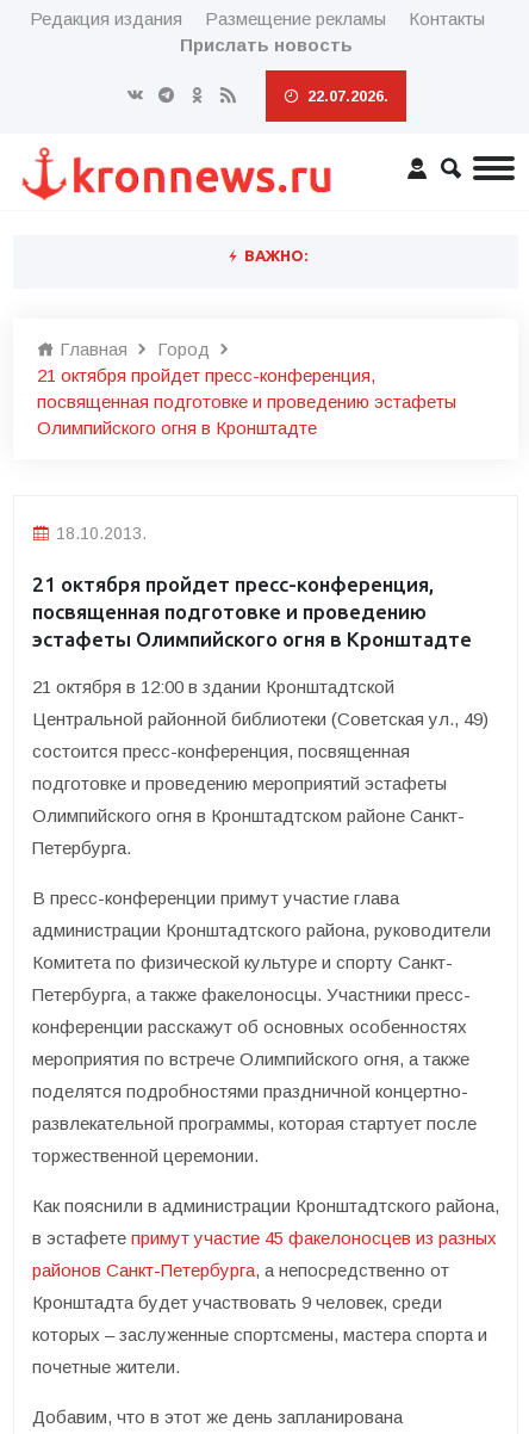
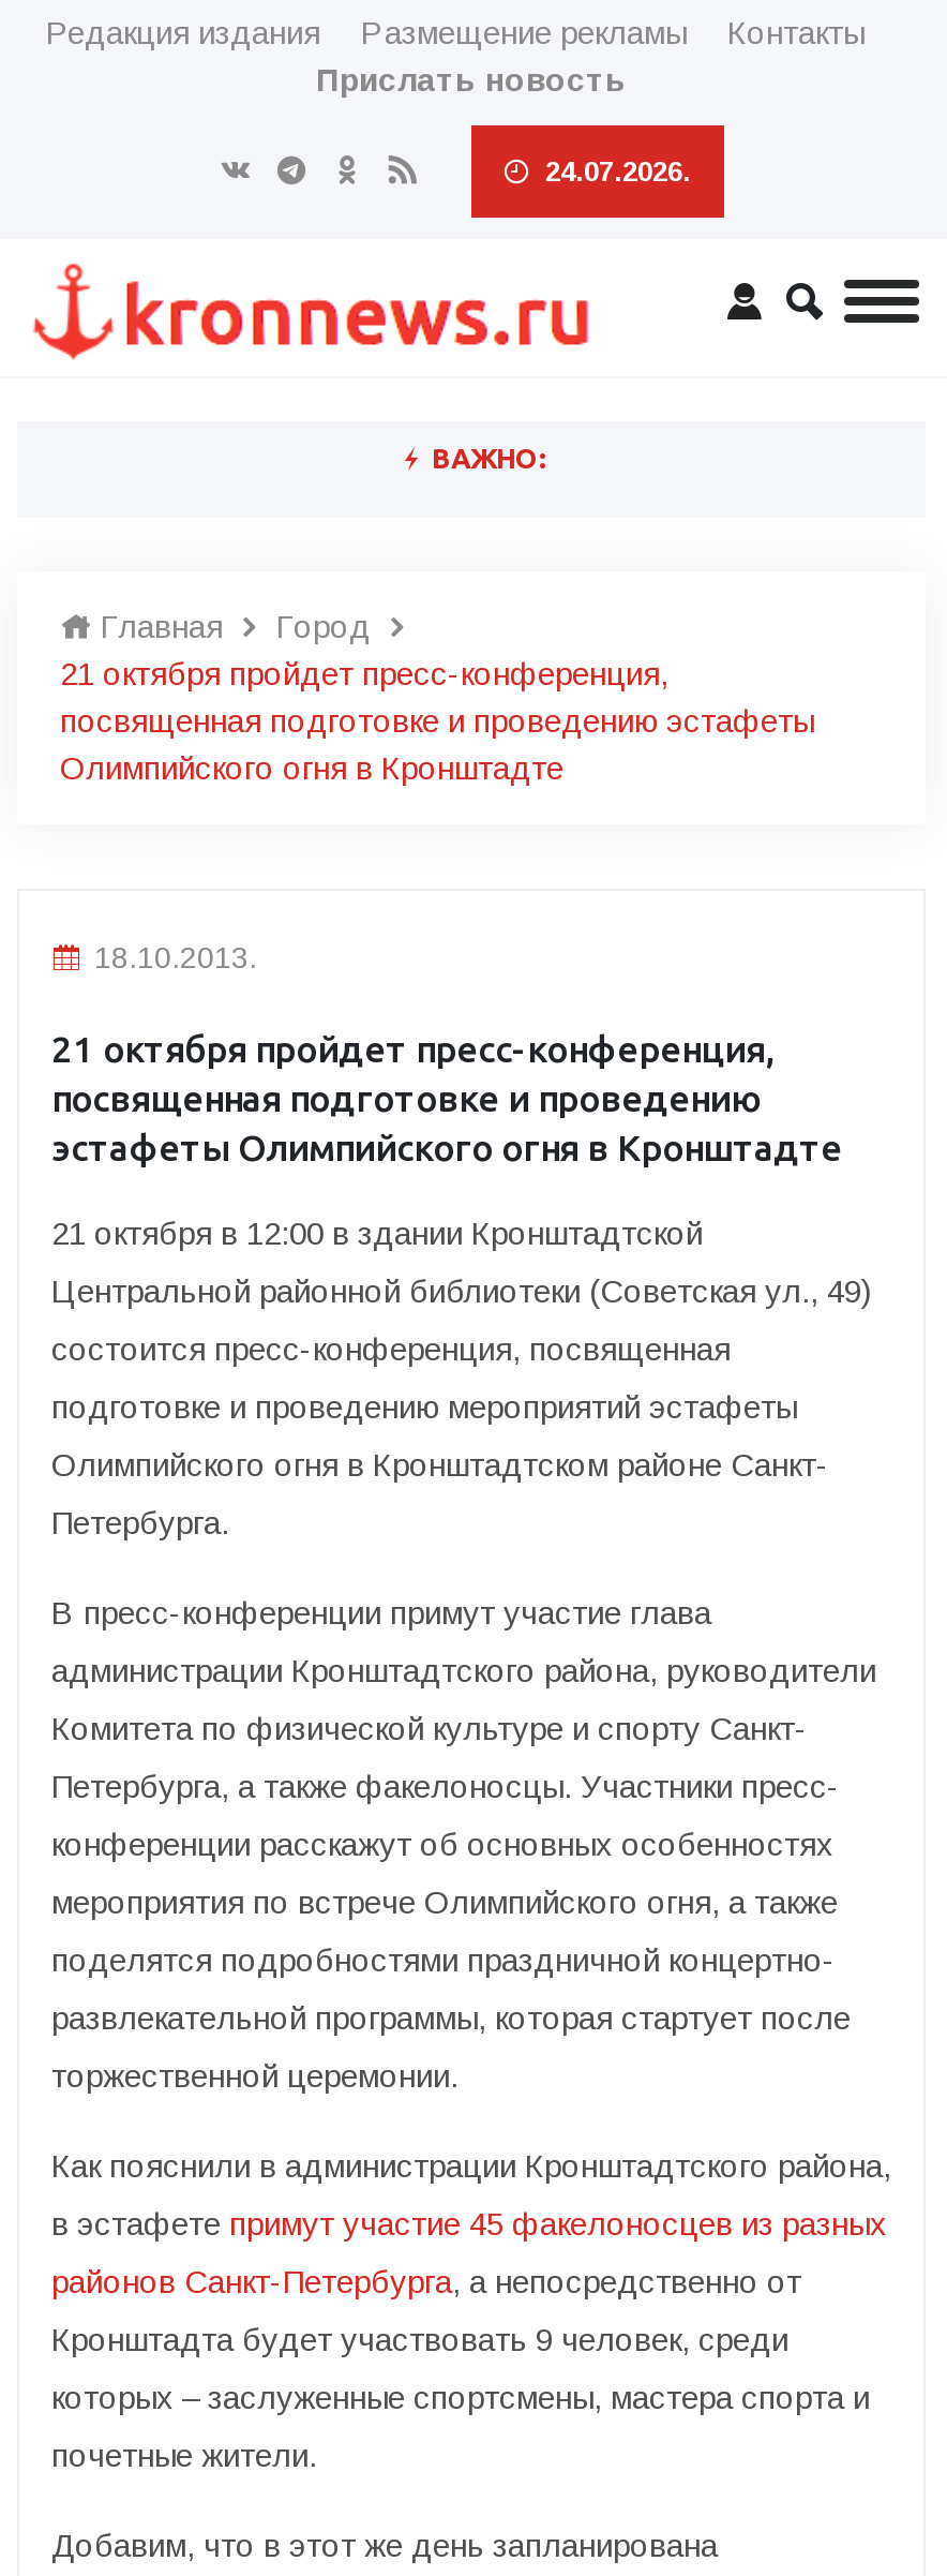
[302,87,388,105] 22.07.2026. -> [537,155,691,188] 24.07.2026.

